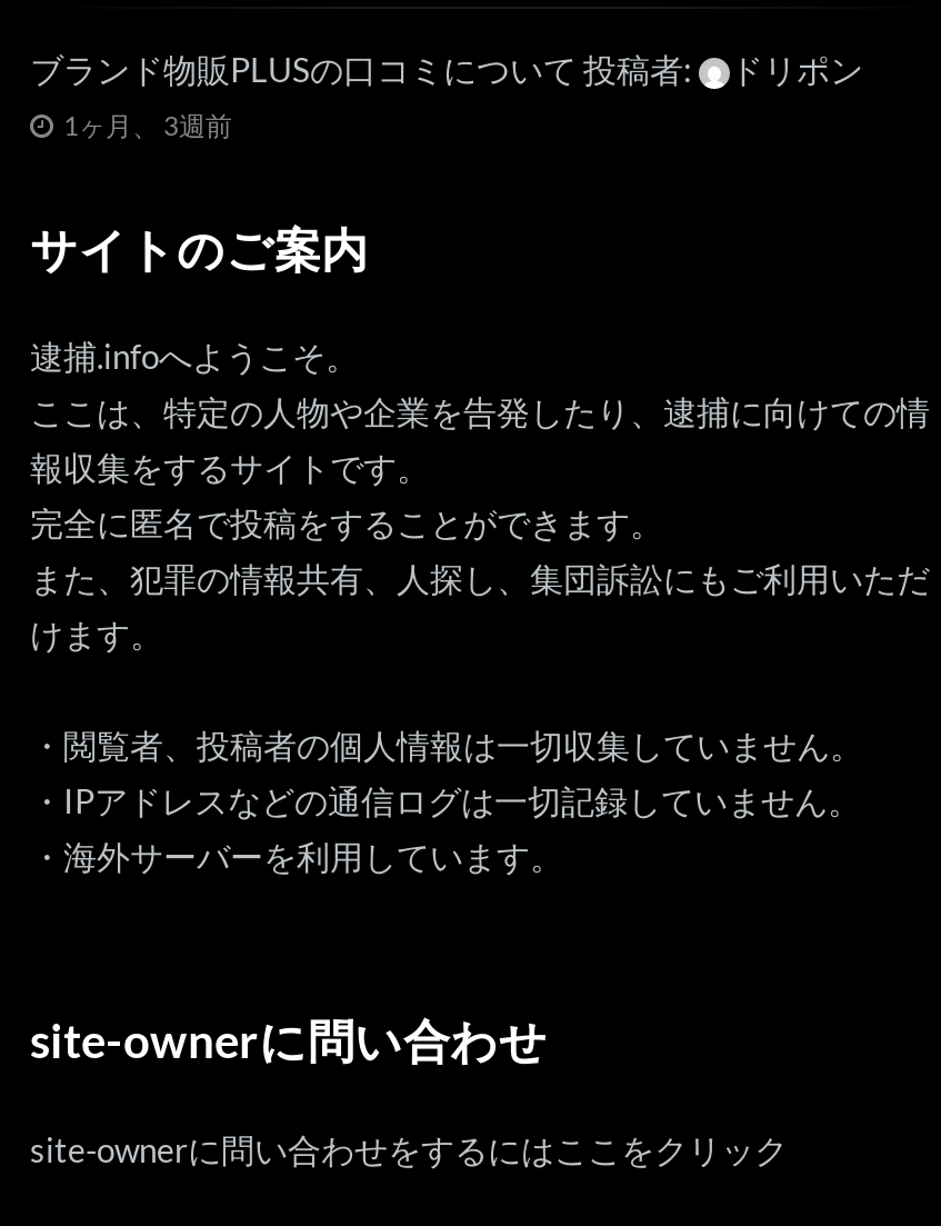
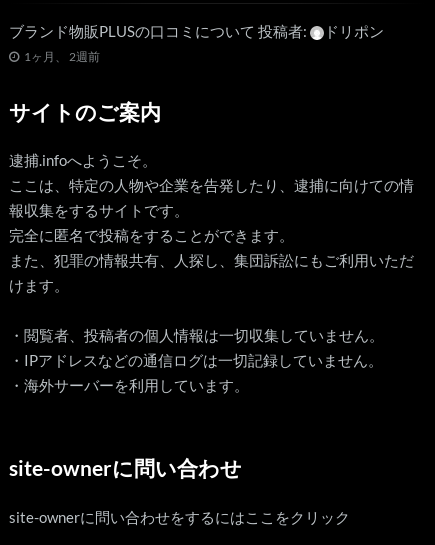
[63,108,232,141] 1ヶ月、 3週前 -> [24,48,100,63] 1ヶ月、 2週前

